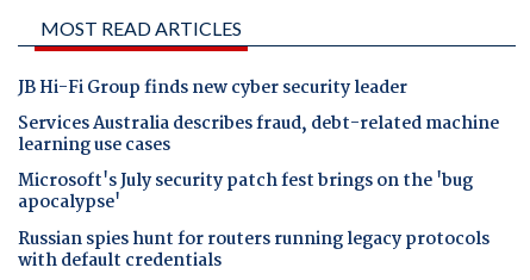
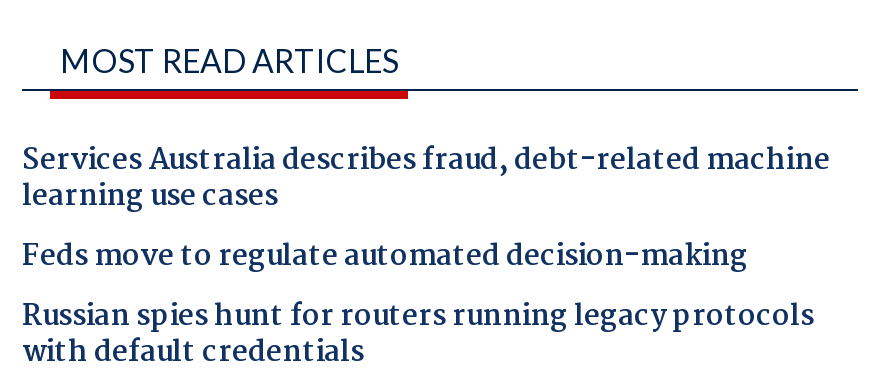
[18,74,407,102] JB Hi-Fi Group finds new cyber security leader -> none
[18,167,473,217] Microsoft's July security patch fest brings on the 'bug | apocalypse' -> [22,233,748,281] Feds move to regulate automated decision-making

